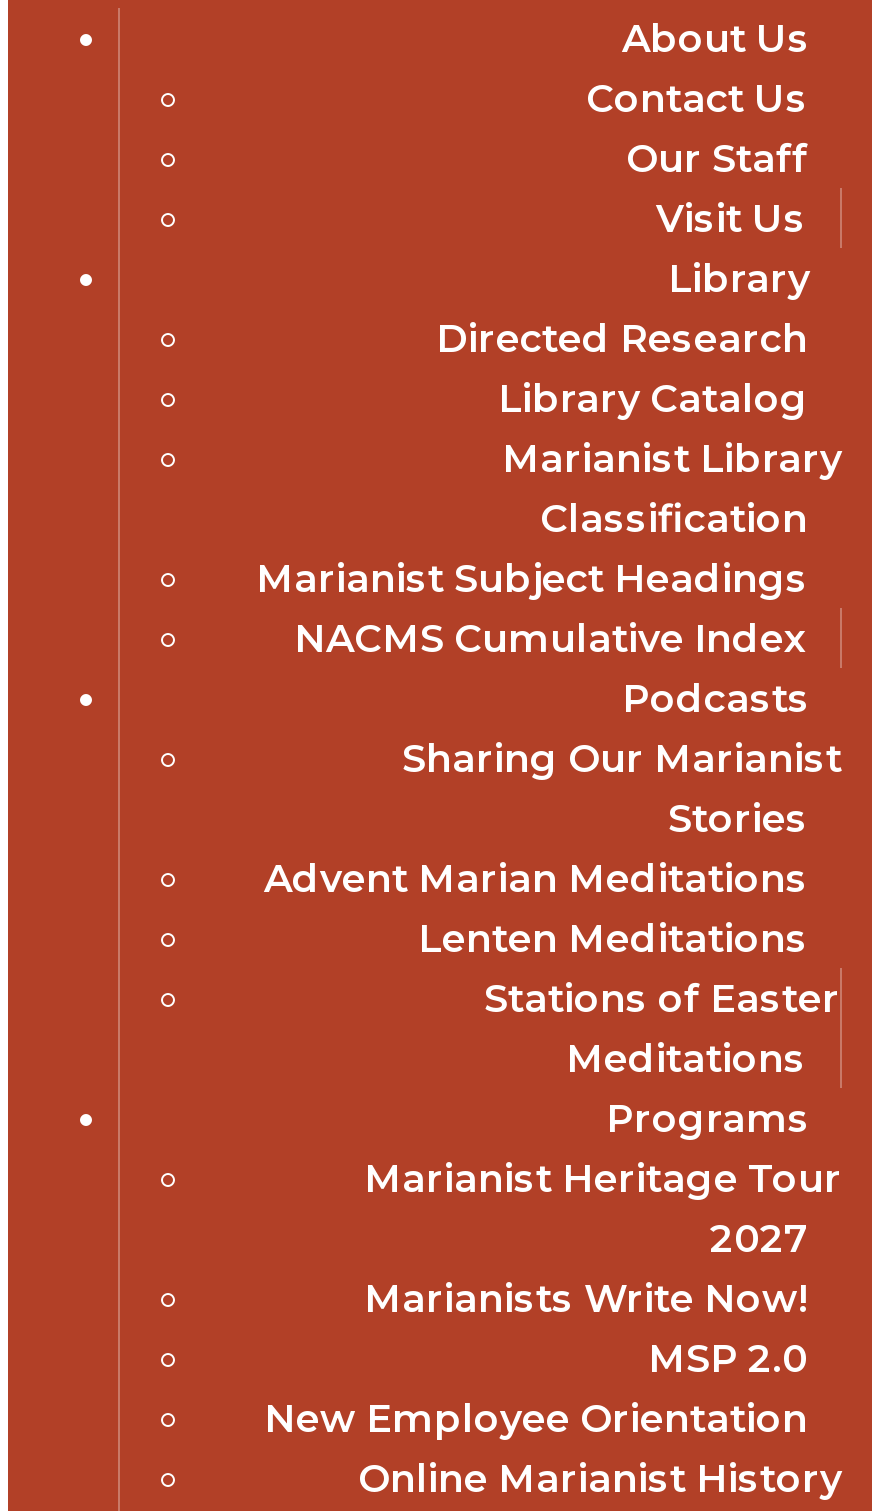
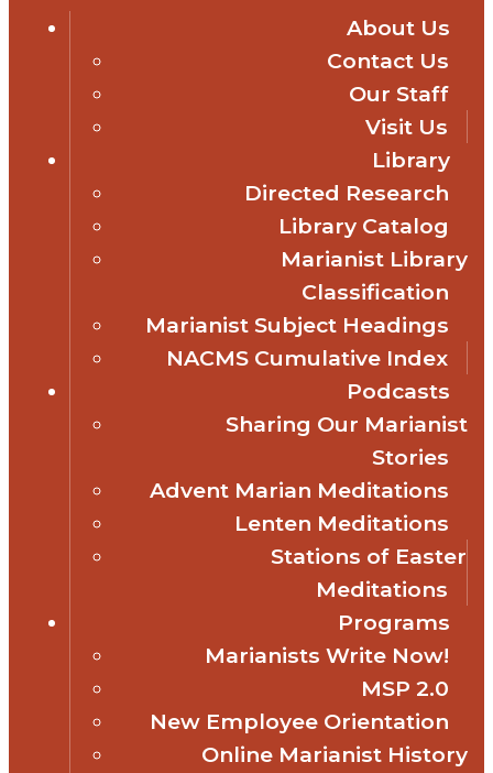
[364,1154,842,1262] Marianist Heritage Tour | 2027 -> none

